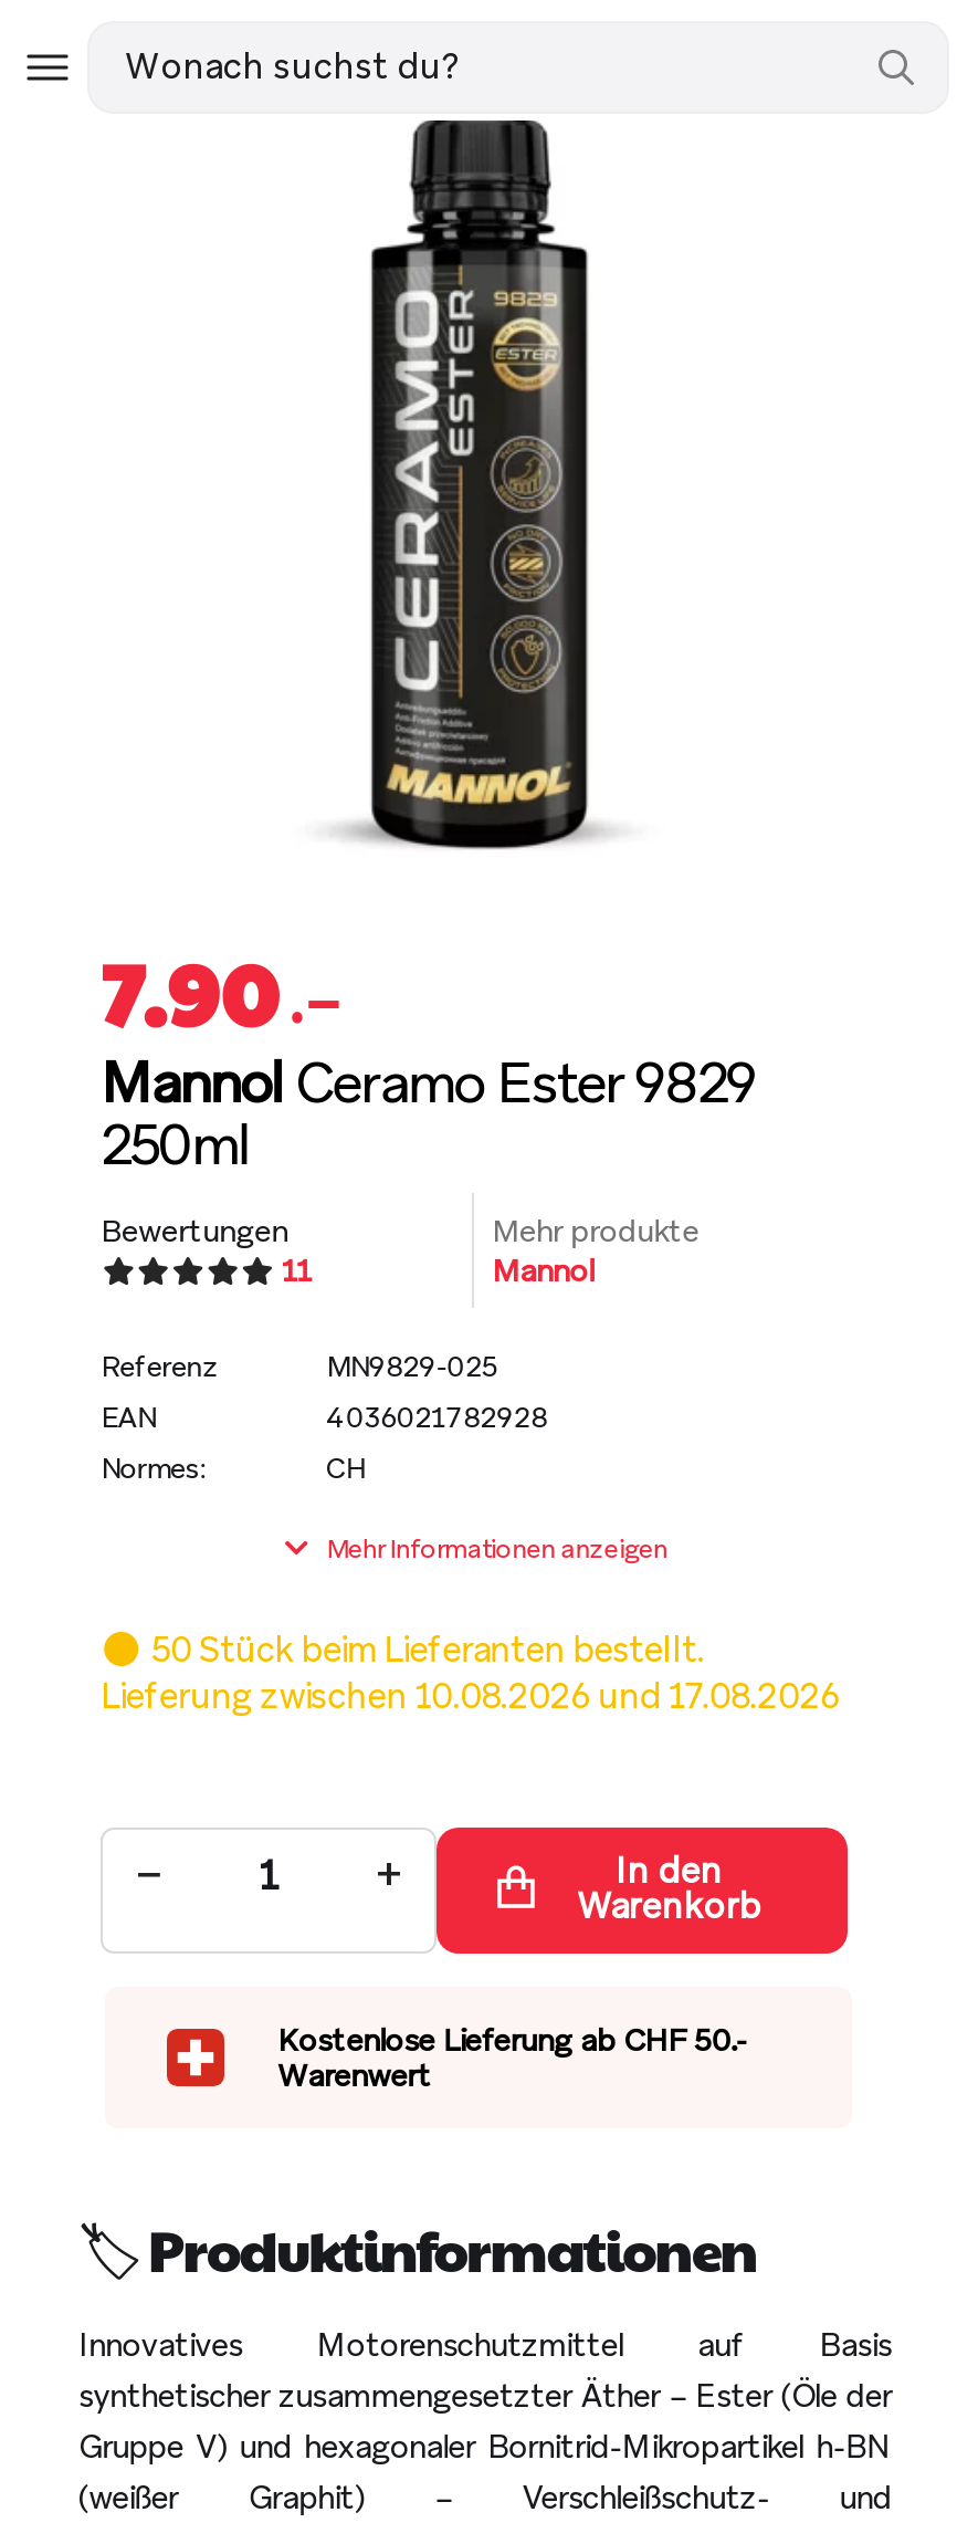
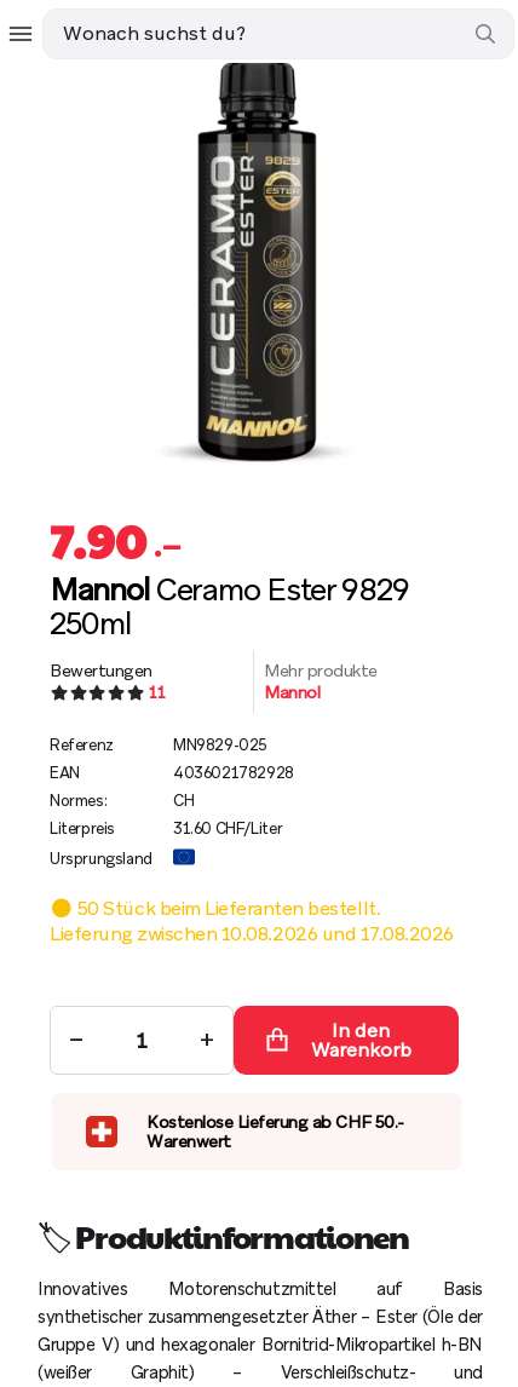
[321,1530,667,1566] Mehr Informationen anzeigen -> [50,818,282,869] Literpreis | 31.60 CHF/Liter | Ursprungsland

